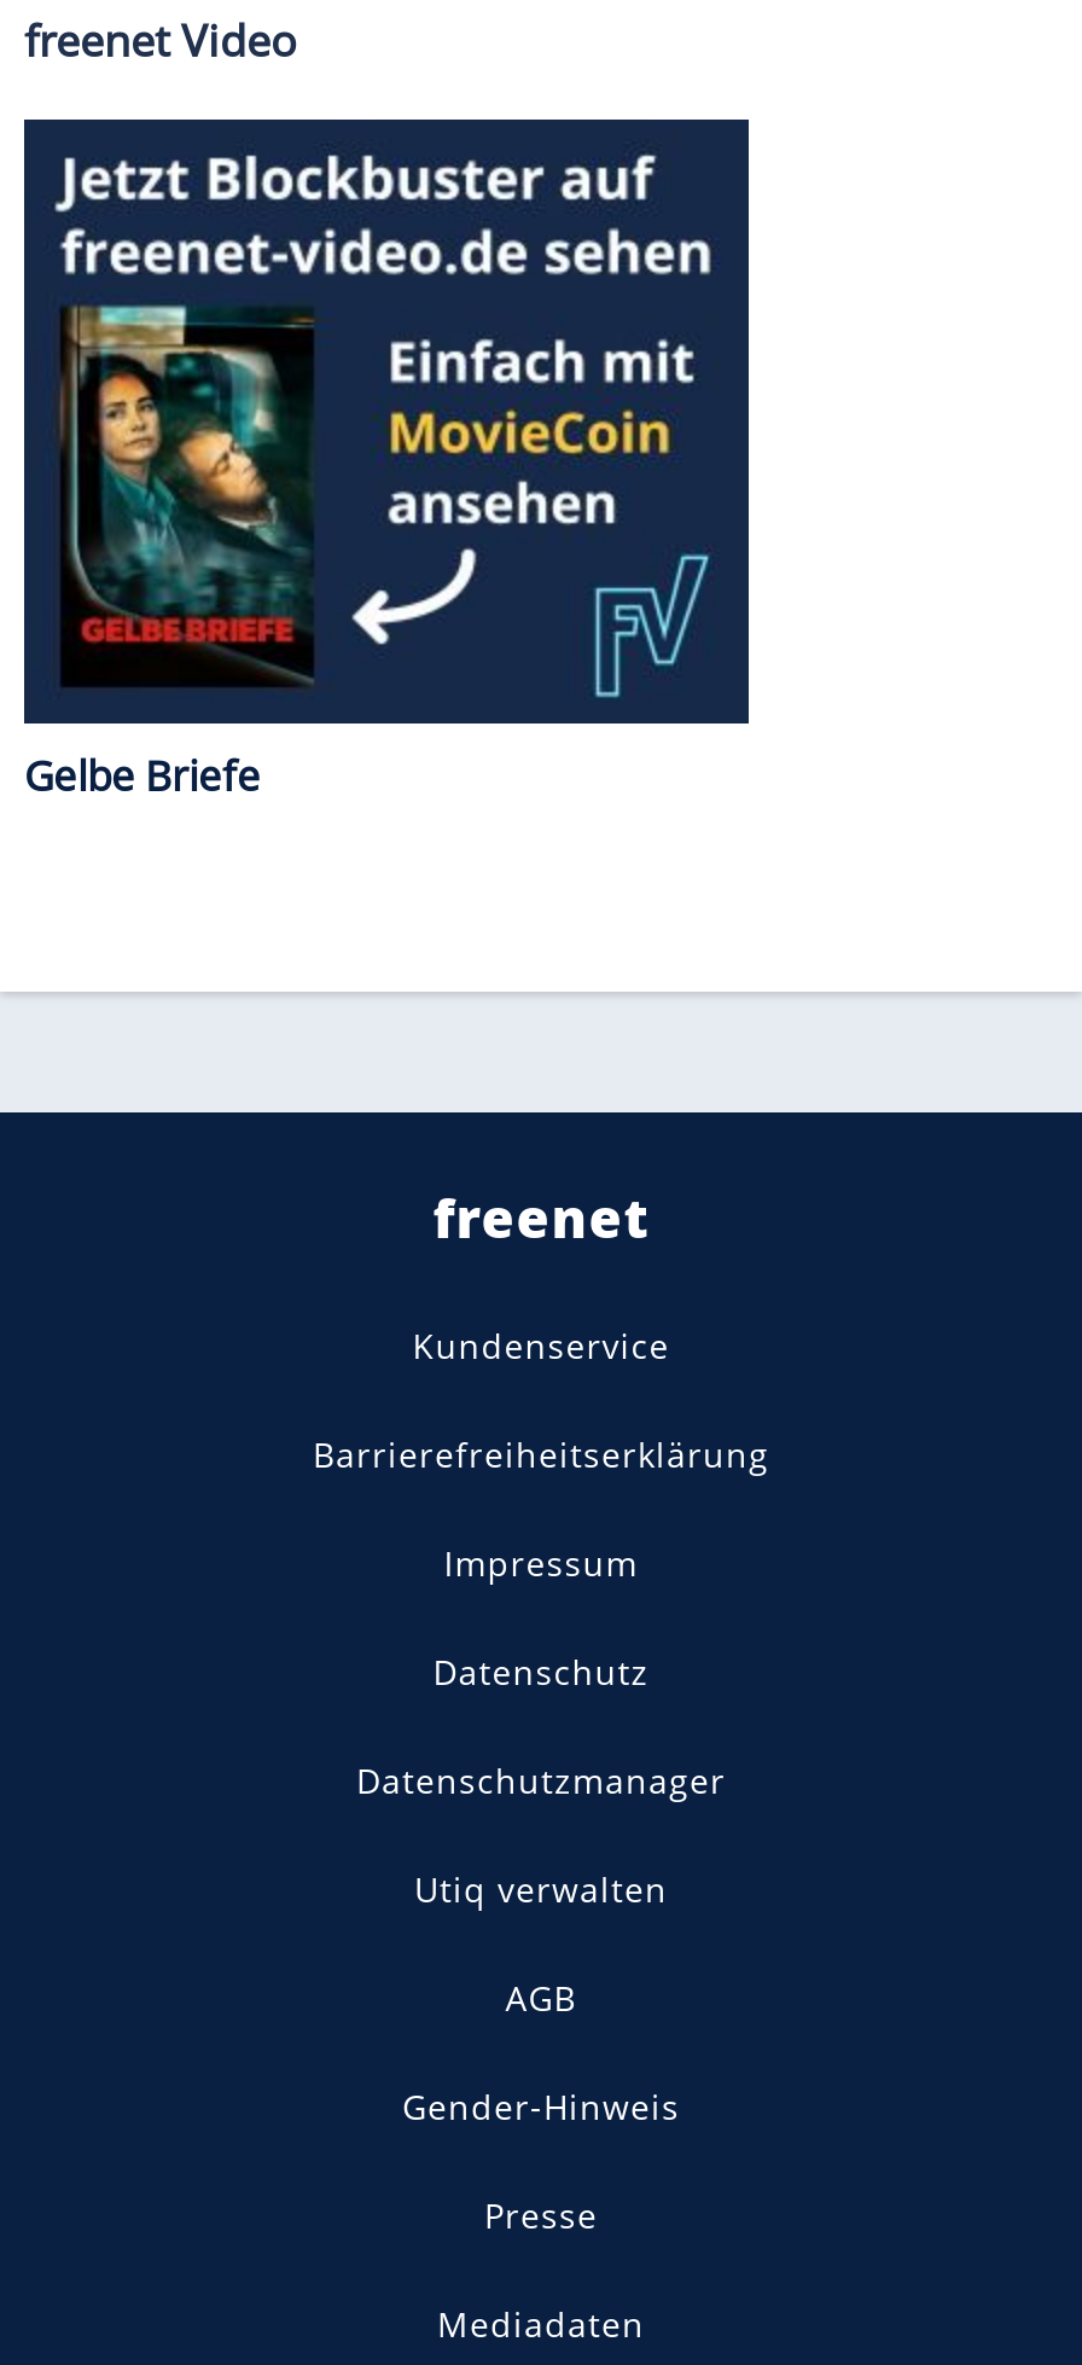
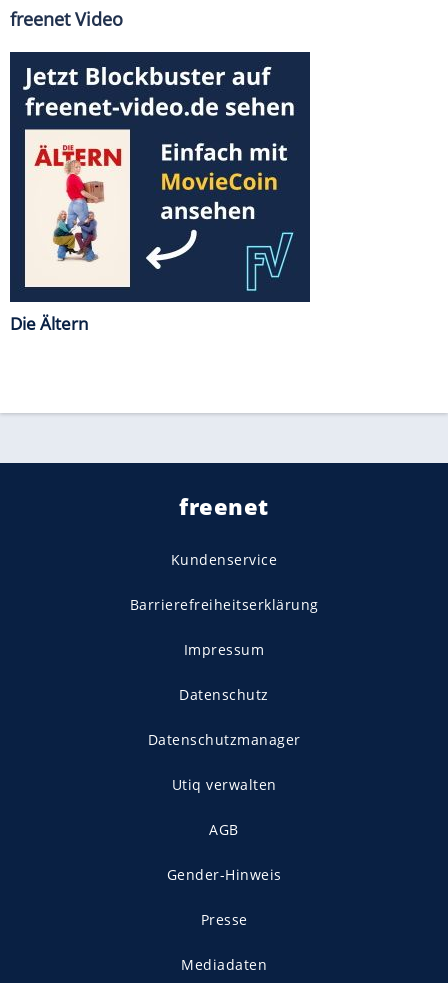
[24,306,314,802] [image] | Gelbe Briefe -> [10,128,131,335] [image] | Die Ältern

